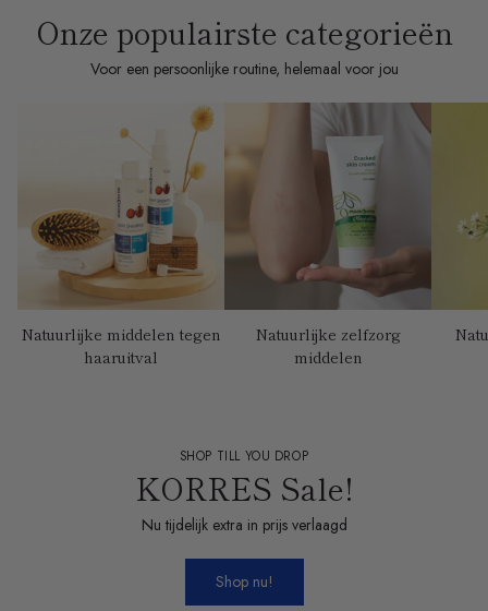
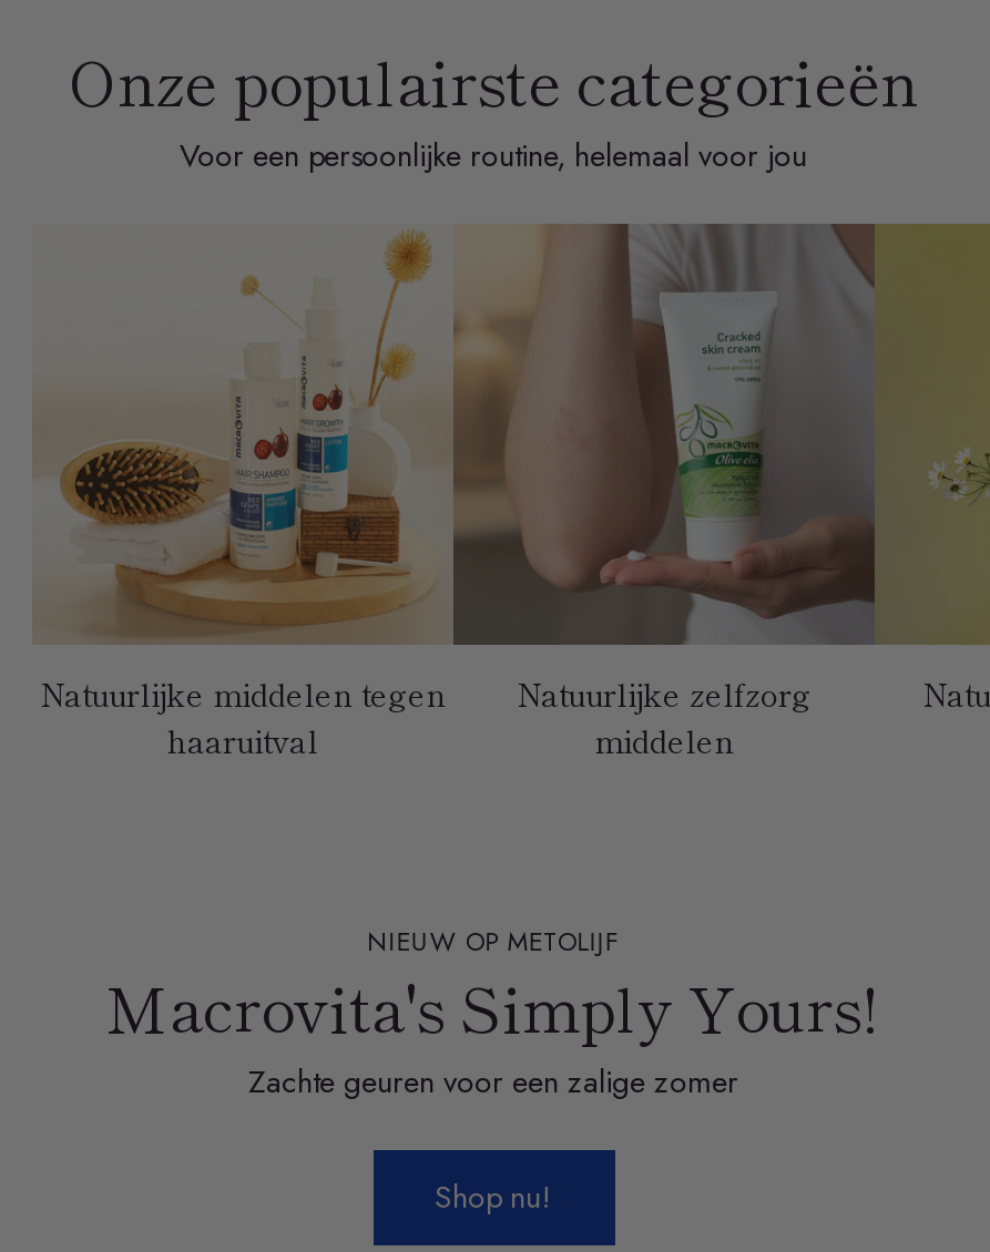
[135,447,353,536] SHOP TILL YOU DROP | KORRES Sale! | Nu tijdelijk extra in prijs verlaagd -> [105,924,881,1104] NIEUW OP METOLIJF | Macrovita's Simply Yours! | Zachte geuren voor een zalige zomer

